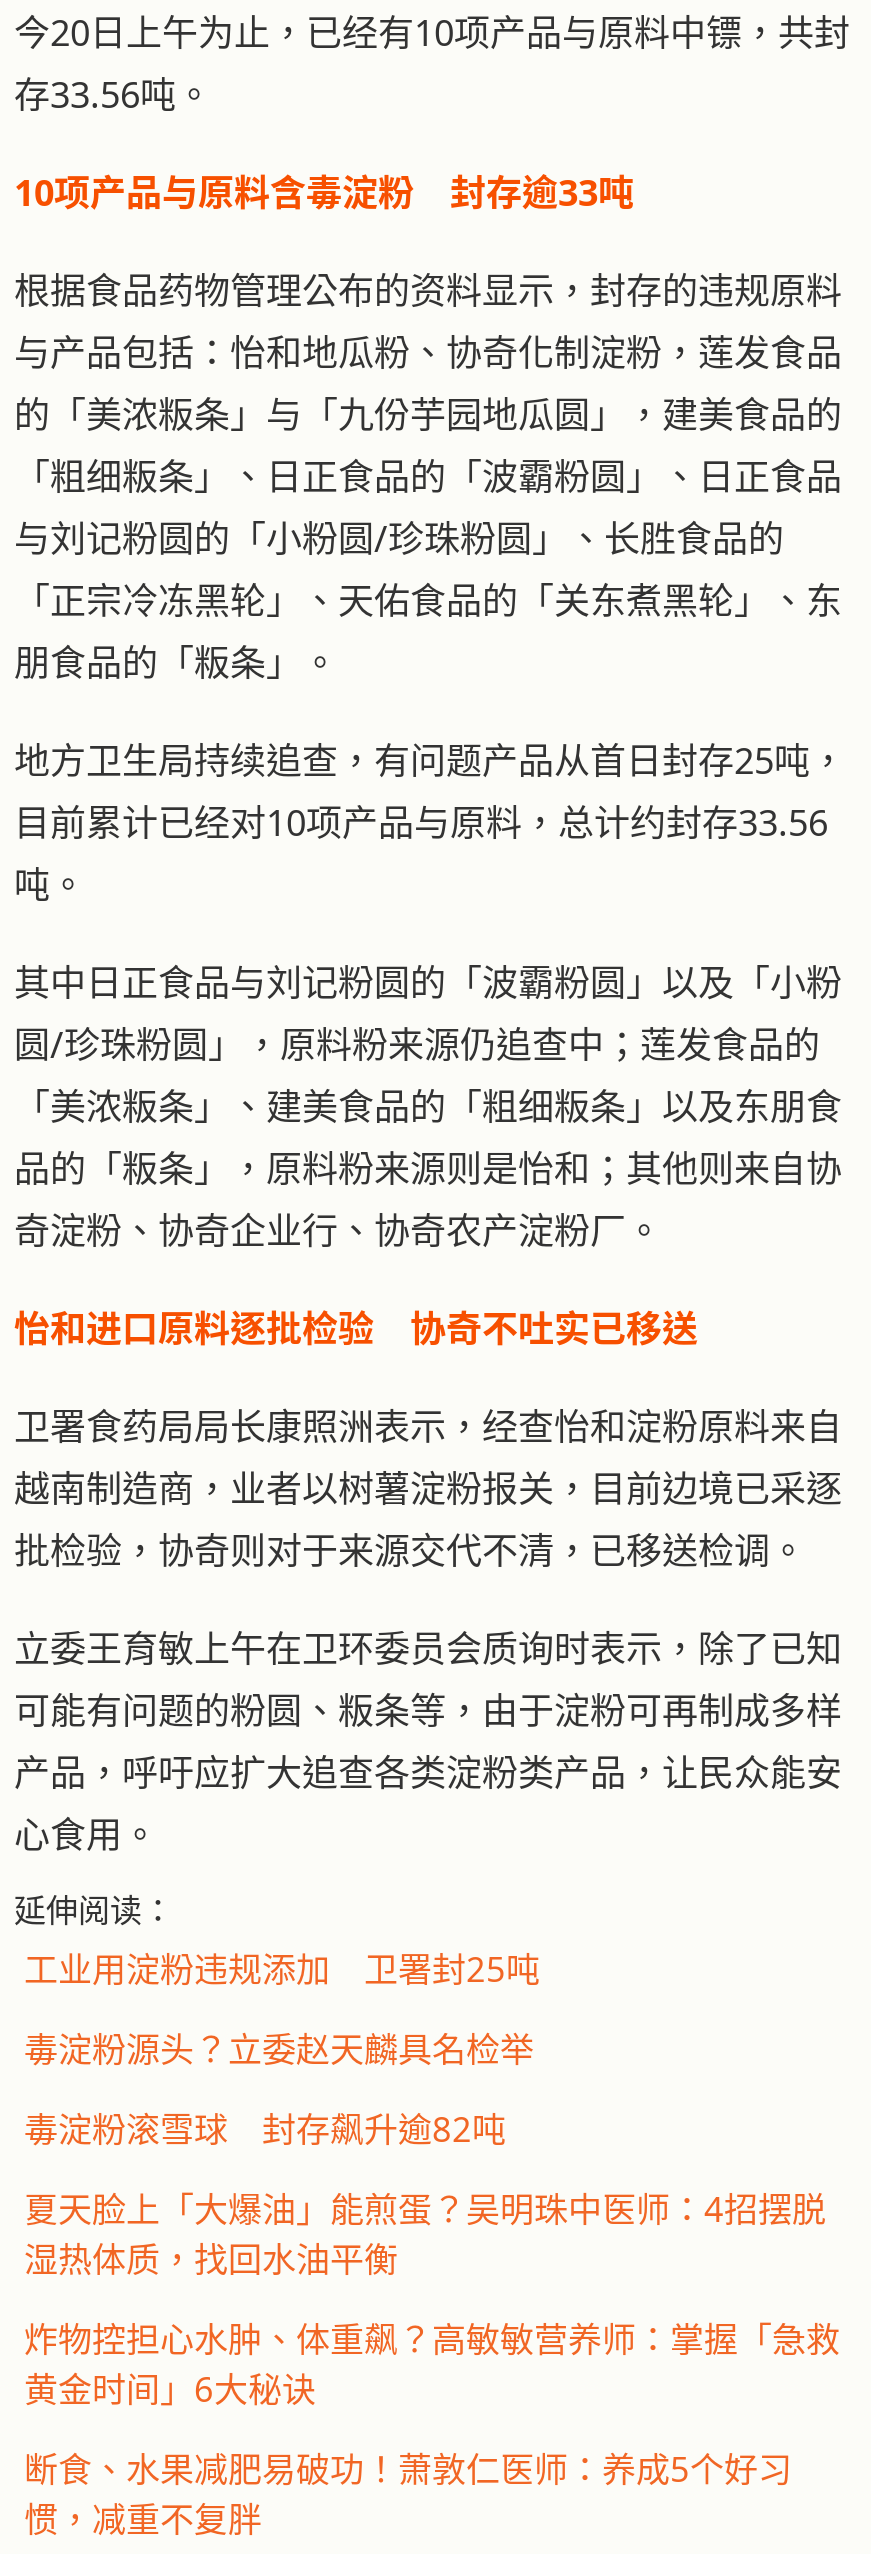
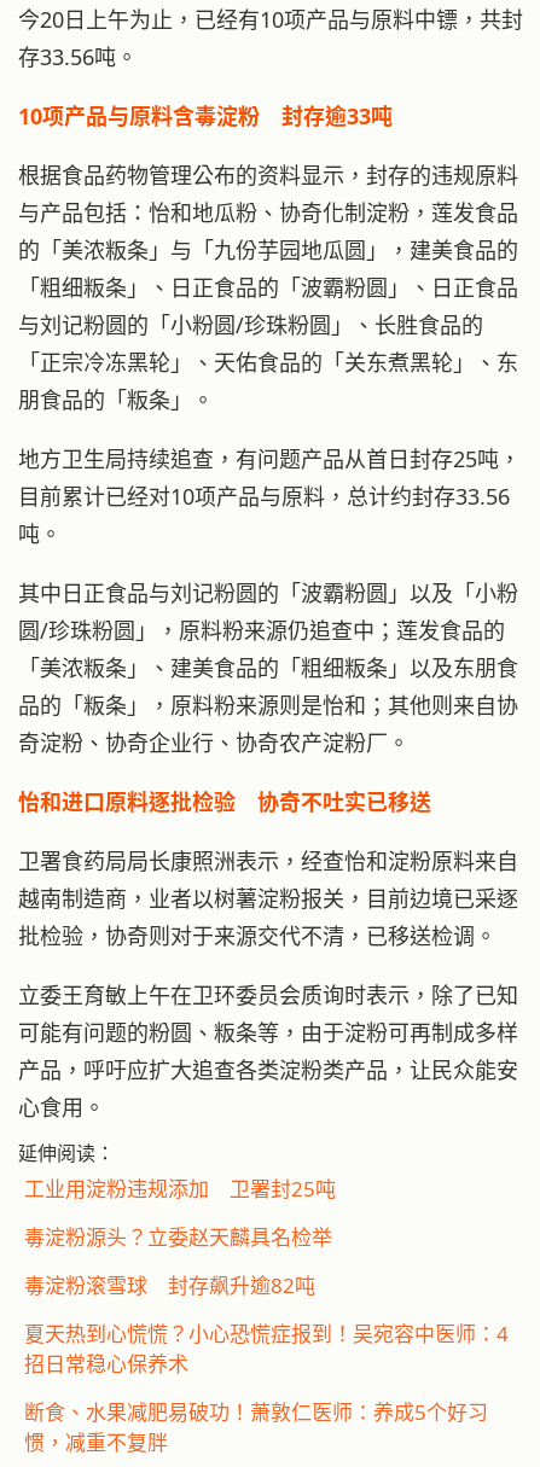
[24,2186,840,2412] 夏天脸上「大爆油」能煎蛋？吴明珠中医师：4招摆脱 | 湿热体质，找回水油平衡 | 炸物控担心水肿、体重飙？高敏敏营养师：掌握「急救 | 黄金时间」6大秘诀 -> [24,1320,509,1378] 夏天热到心慌慌？小心恐慌症报到！吴宛容中医师：4 | 招日常稳心保养术

